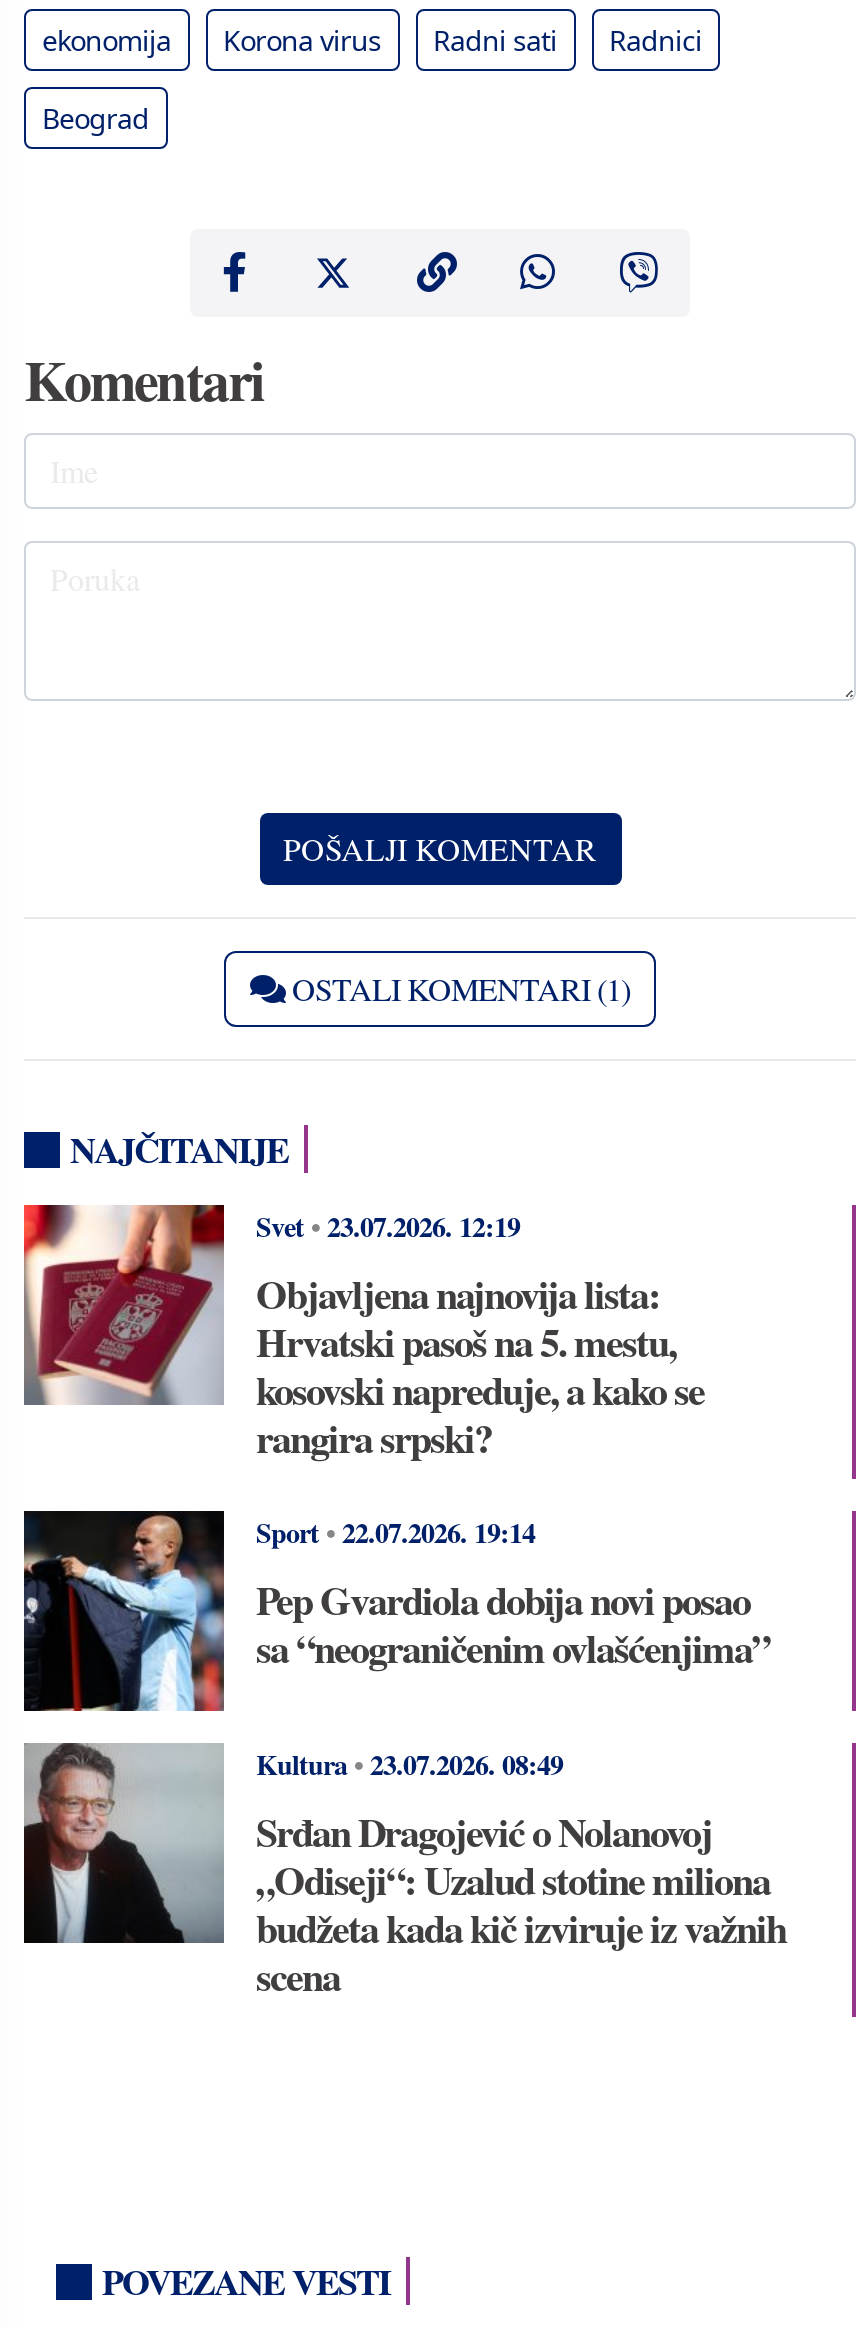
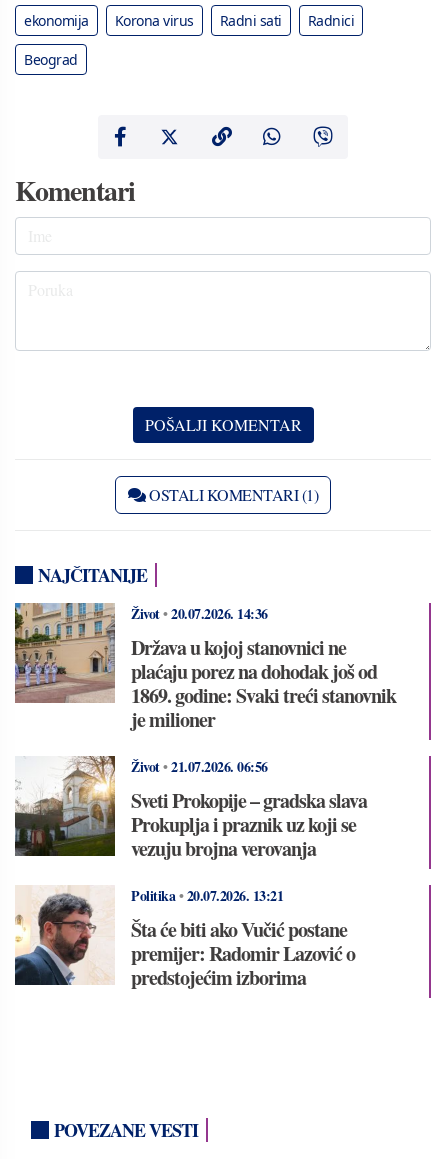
[22,1203,704,1468] [image] | Svet •23.07.2026. 12:19 | Objavljena najnovija lista: | Hrvatski pasoš na 5. mestu, | kosovski napreduje, a kako se | rangira srpski? -> [14,602,396,734] [image] | Život •20.07.2026. 14:36 | Država u kojoj stanovnici ne | plaćaju porez na dohodak još od | 1869. godine: Svaki treći stanovnik | je milioner
[22,1509,770,1713] [image] | Sport •22.07.2026. 19:14 | Pep Gvardiola dobija novi posao | sa “neograničenim ovlašćenjima” -> [14,755,367,863] [image] | Život • 21.07.2026. 06:56 | Sveti Prokopije – gradska slava | Prokuplja i praznik uz koji se | vezuju brojna verovanja
[22,1741,786,2006] [image] | Kultura •23.07.2026. 08:49 | Srđan Dragojević o Nolanovoj | „Odiseji“: Uzalud stotine miliona | budžeta kada kič izviruje iz važnih | scena -> [14,872,355,992] [image] | Politika • 20.07.2026. 13:21 | Šta će biti ako Vučić postane | premijer: Radomir Lazović o | predstojećim izborima

